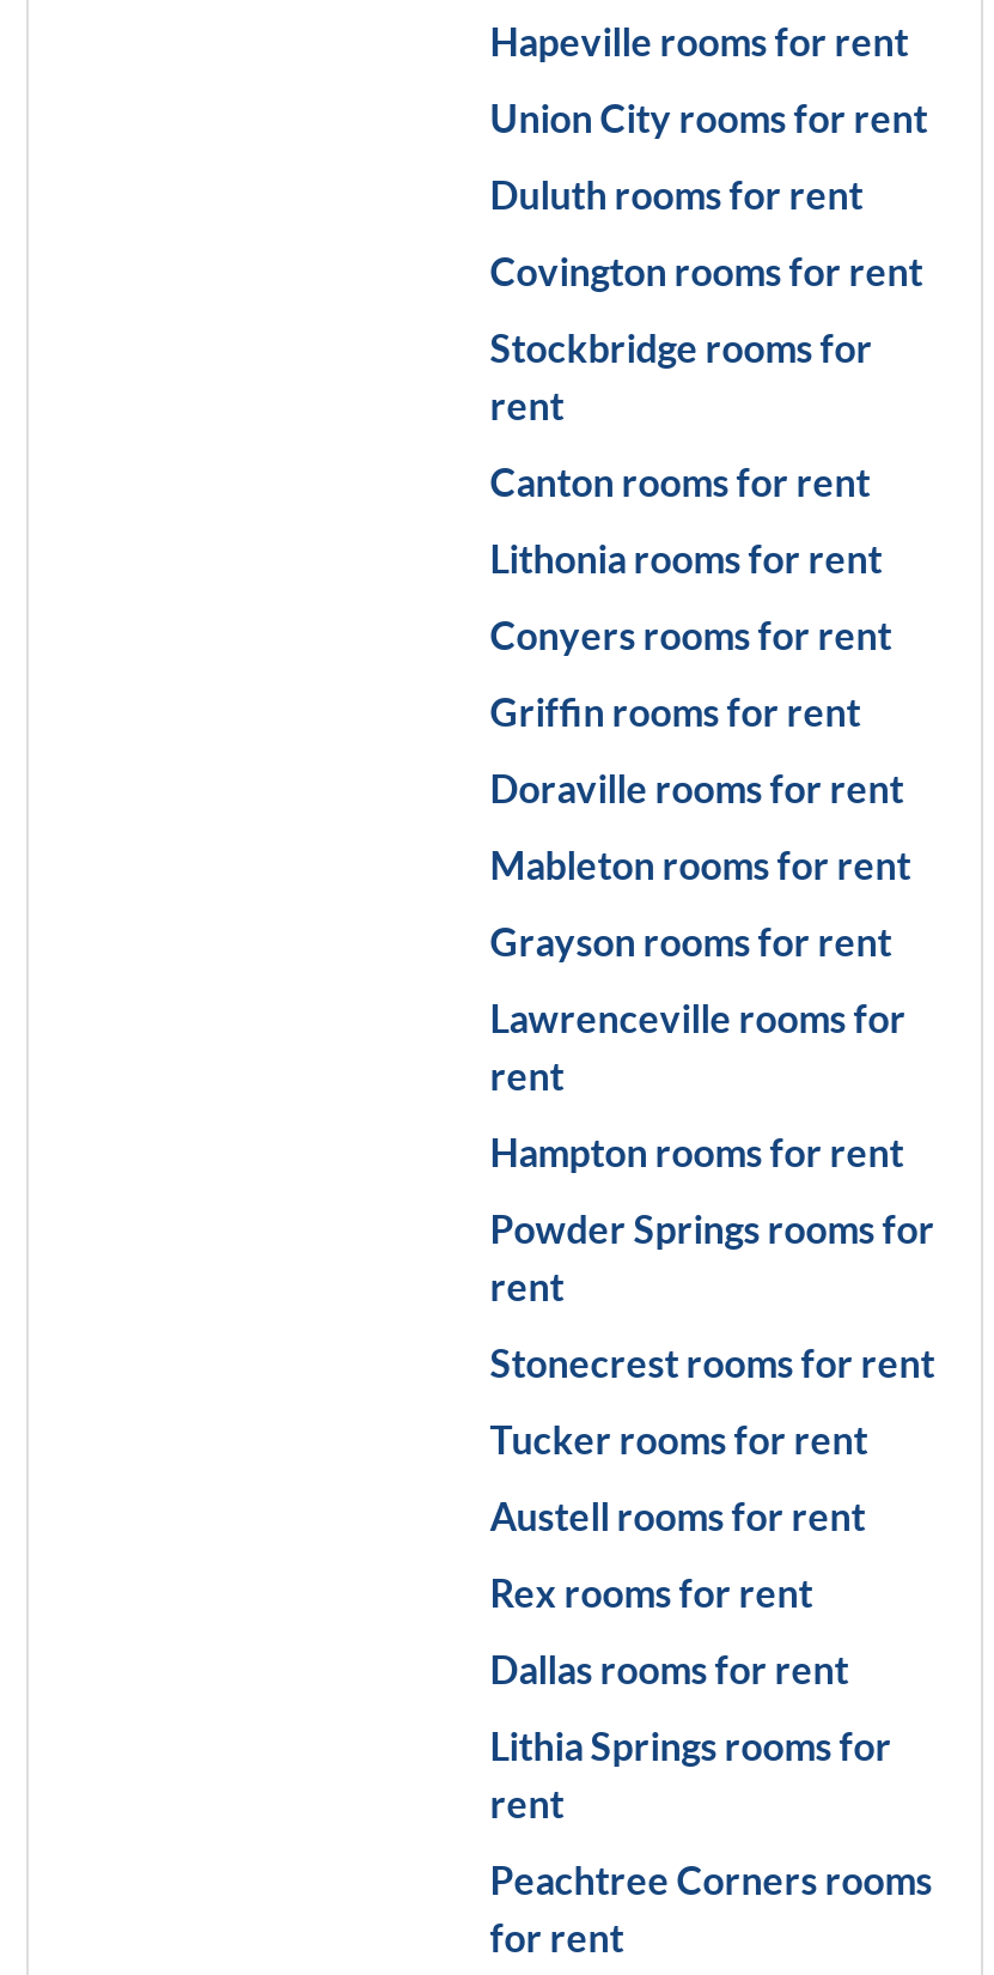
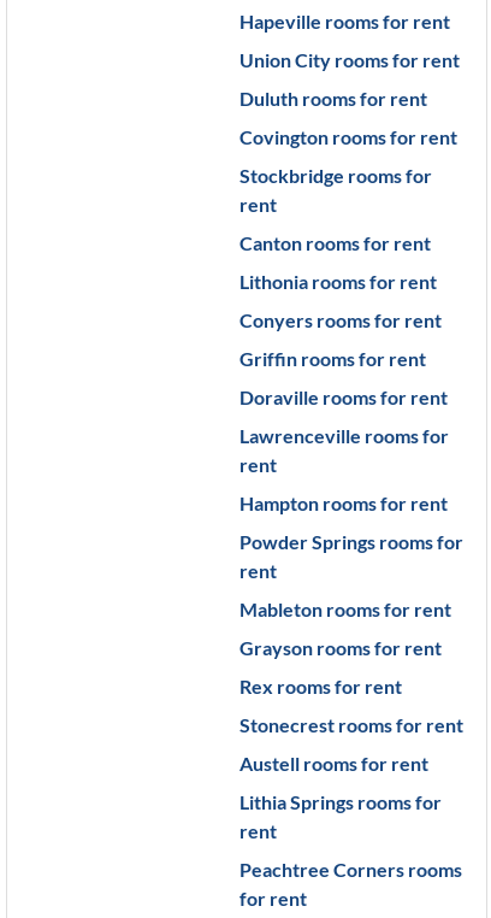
moved [490,841,911,964] -> [239,598,451,659]: Mableton rooms for rent | Grayson rooms for rent
moved [490,1339,935,1538] -> [239,713,463,775]: Stonecrest rooms for rent | Austell rooms for rent
[490,1416,868,1461] Tucker rooms for rent -> none
moved [490,1569,813,1615] -> [239,675,402,698]: Rex rooms for rent
[490,1646,849,1691] Dallas rooms for rent -> none

